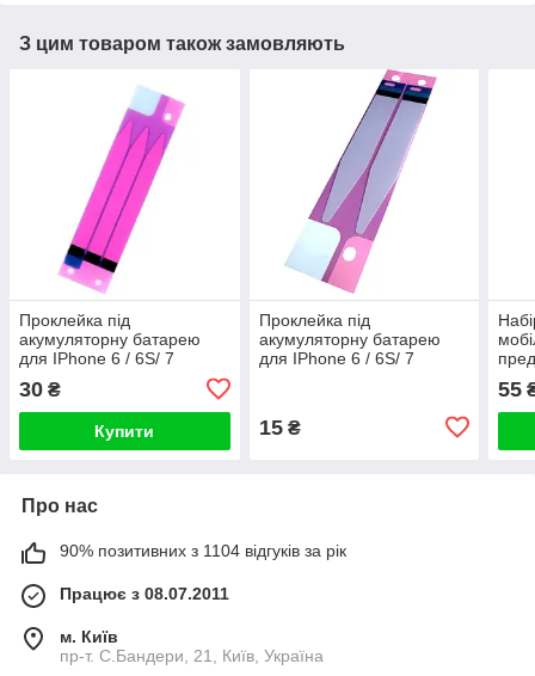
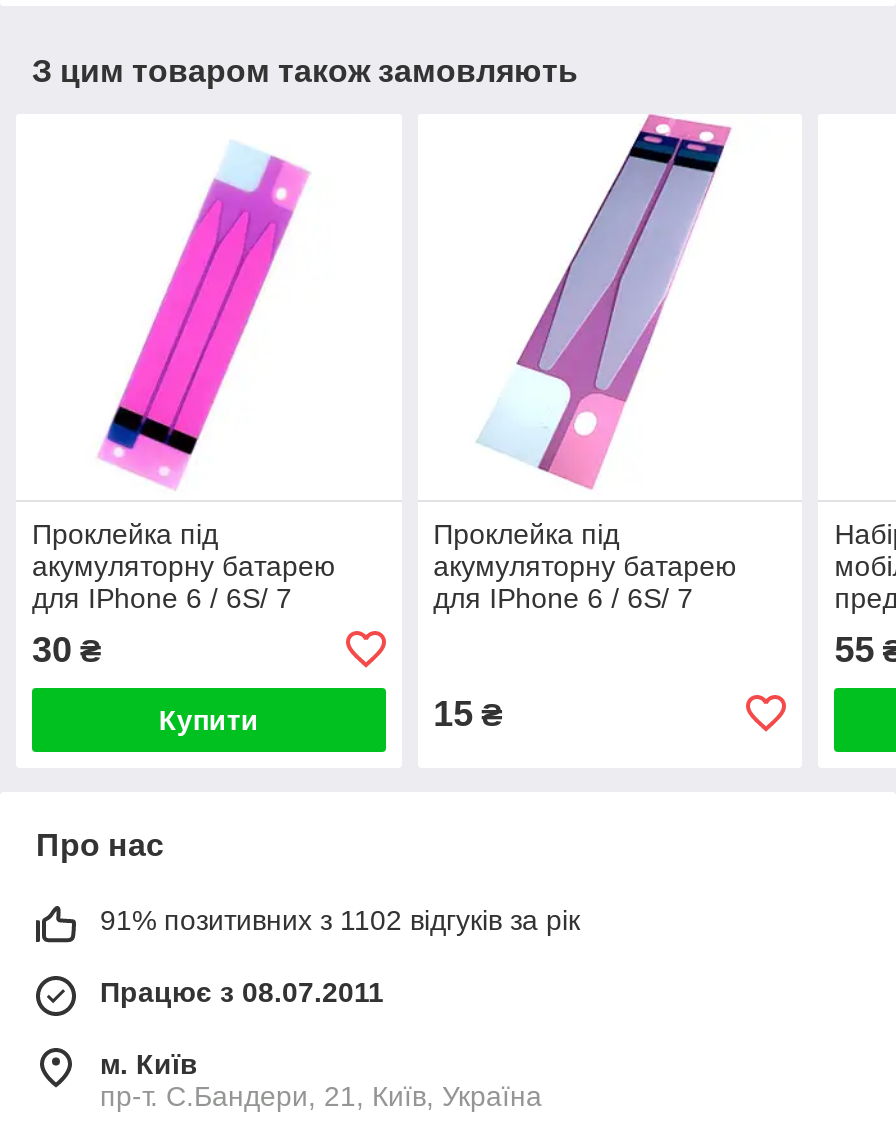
[60,541,346,560] 90% позитивних з 1104 відгуків за рік -> [100,904,580,936] 91% позитивних з 1102 відгуків за рік

